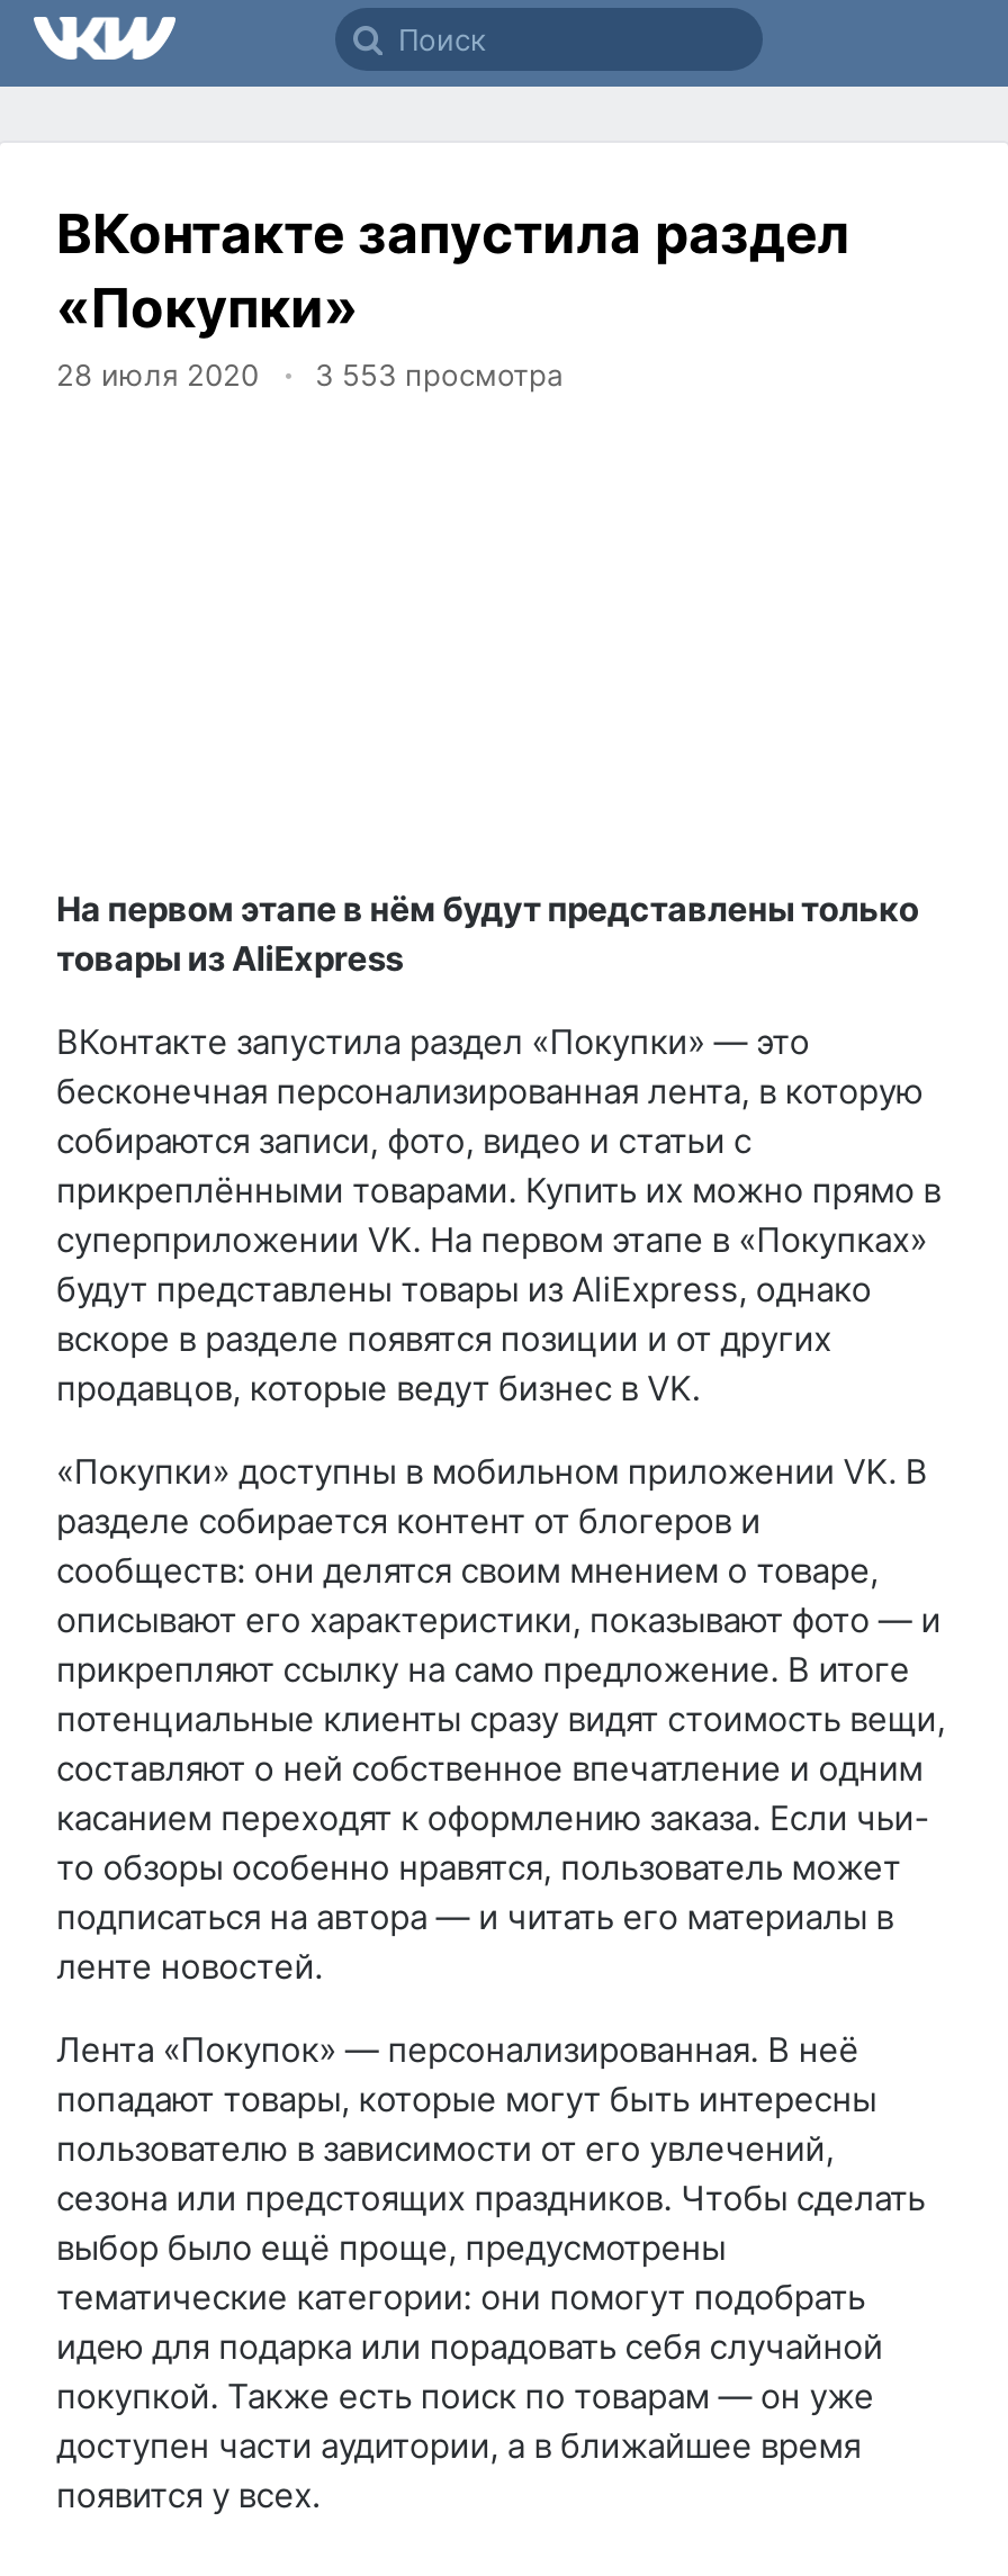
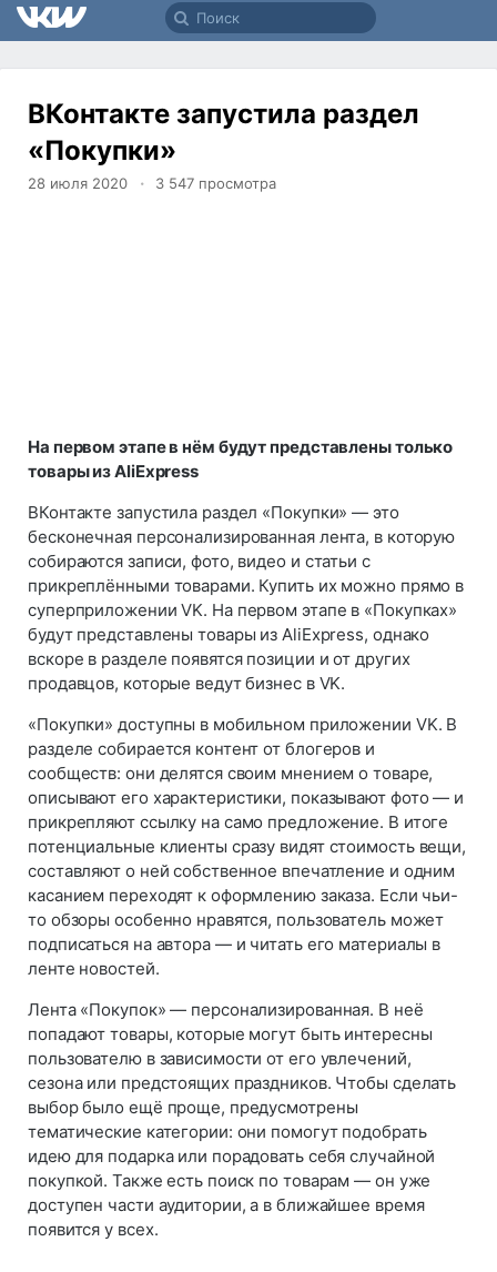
[56,357,562,393] 28 июля 2020 3 553 просмотра -> [28,174,276,192] 28 июля 2020 3 547 просмотра

